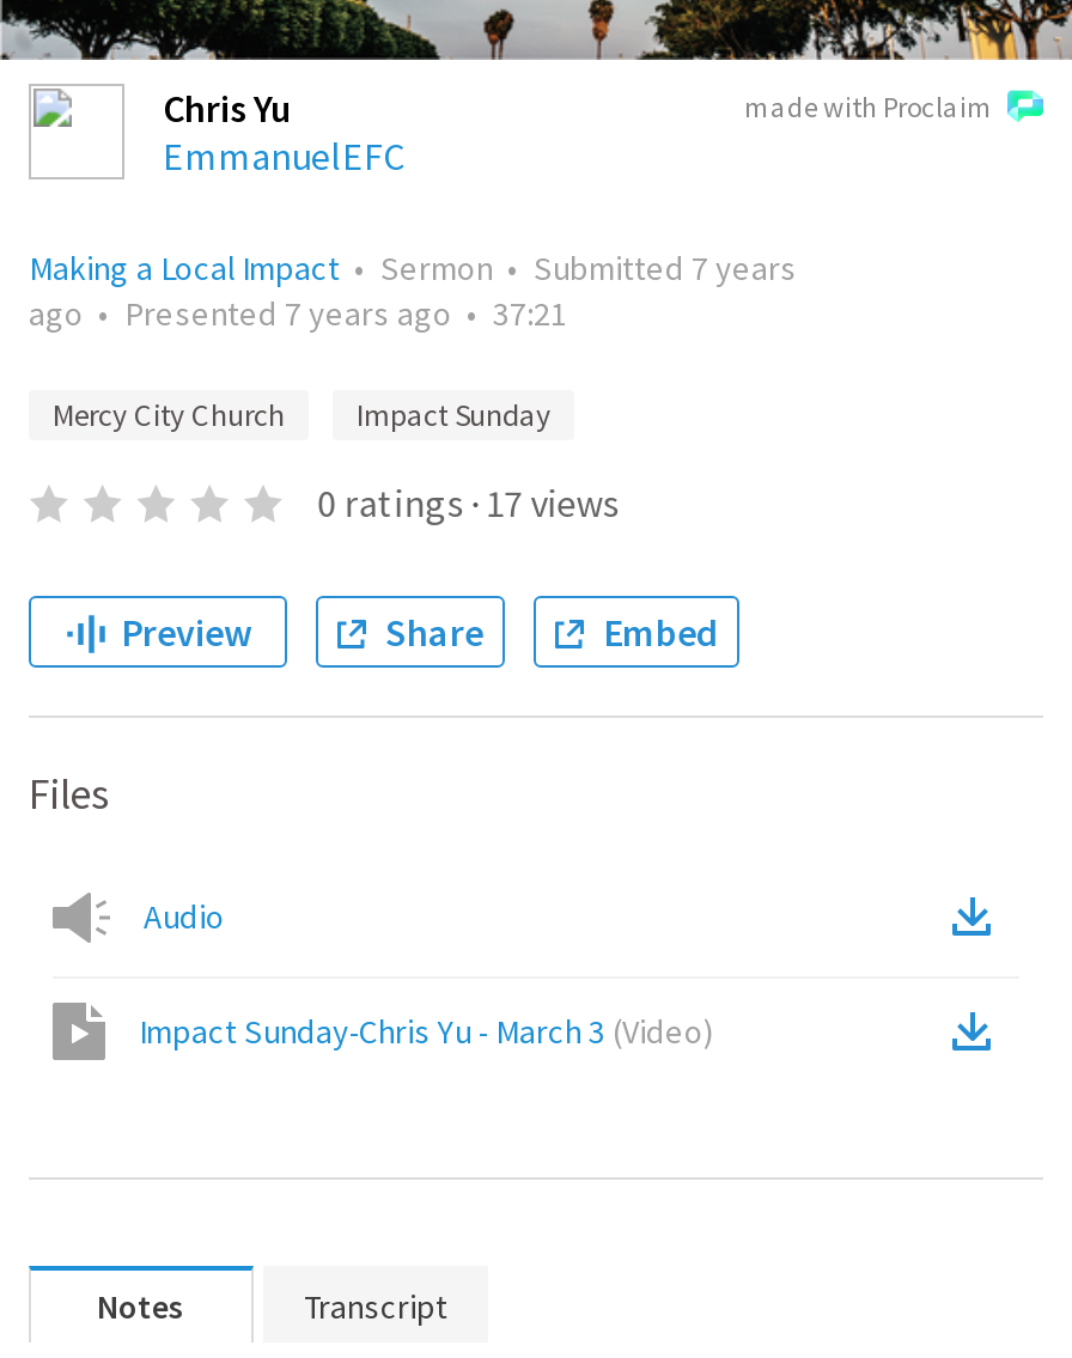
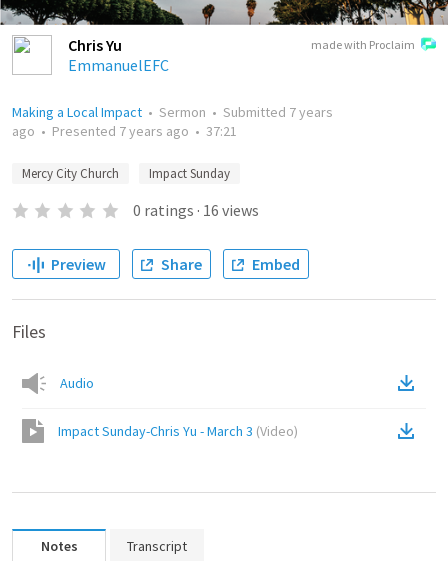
[318,479,619,526] 0 ratings · 17 views -> [133,200,259,220] 0 ratings · 16 views

